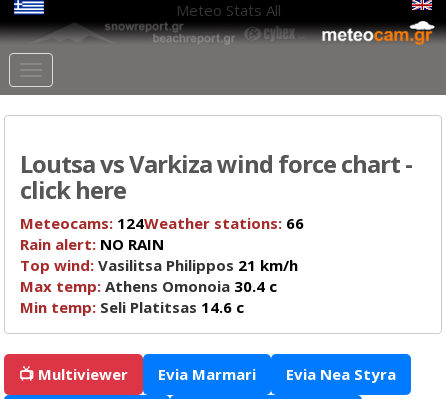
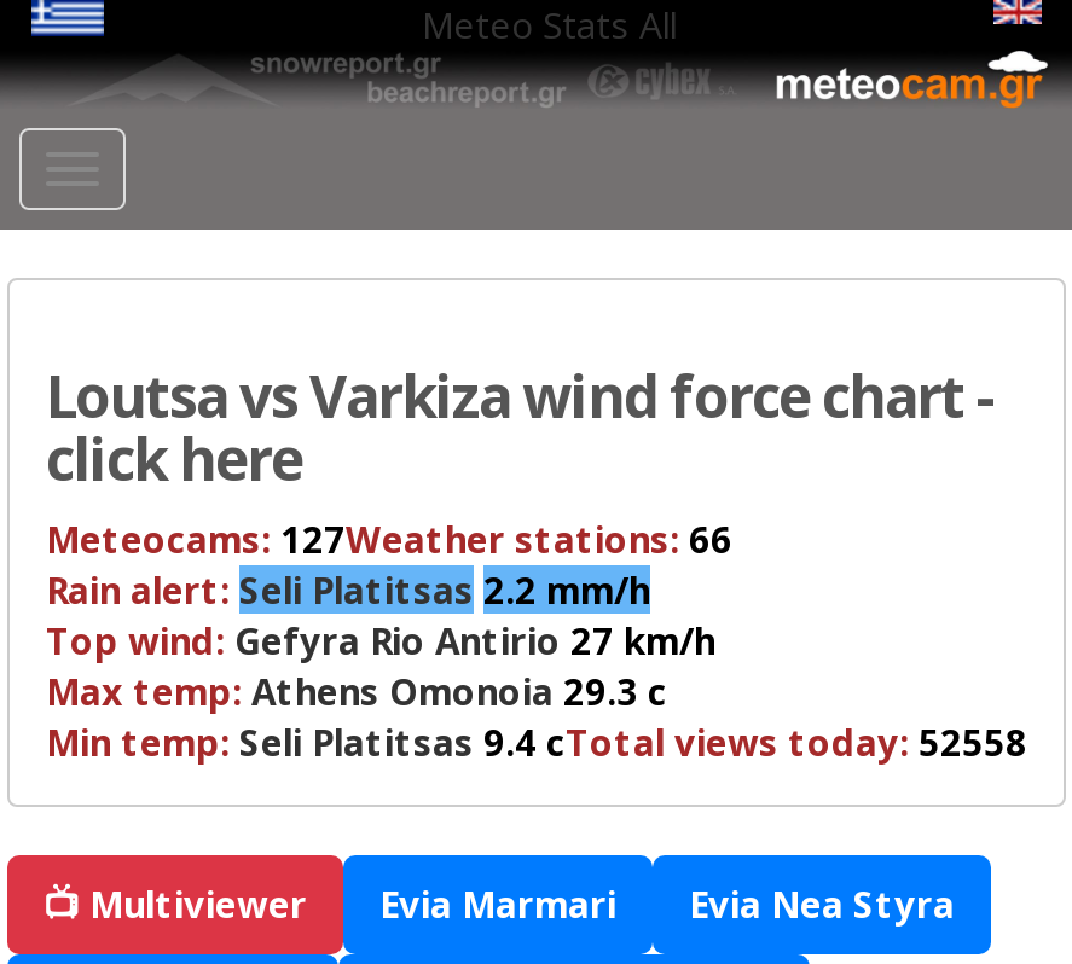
[20,213,304,317] Meteocams: 124Weather stations: 66 | Rain alert: NO RAIN | Top wind: Vasilitsa Philippos 21 km/h | Max temp: Athens Omonoia 30.4 c | Min temp: Seli Platitsas 14.6 c -> [46,515,1027,766] Meteocams: 127Weather stations: 66 | Rain alert:Seli Platitsas 2.2 mm/h | Top wind: Gefyra Rio Antirio 27 km/h | Max temp: Athens Omonoia 29.3 c | Min temp: Seli Platitsas 9.4 cTotal views today: 52558

